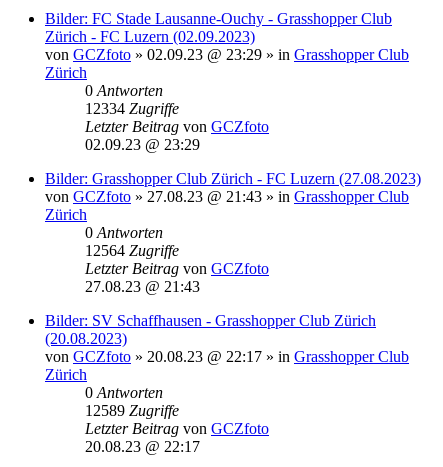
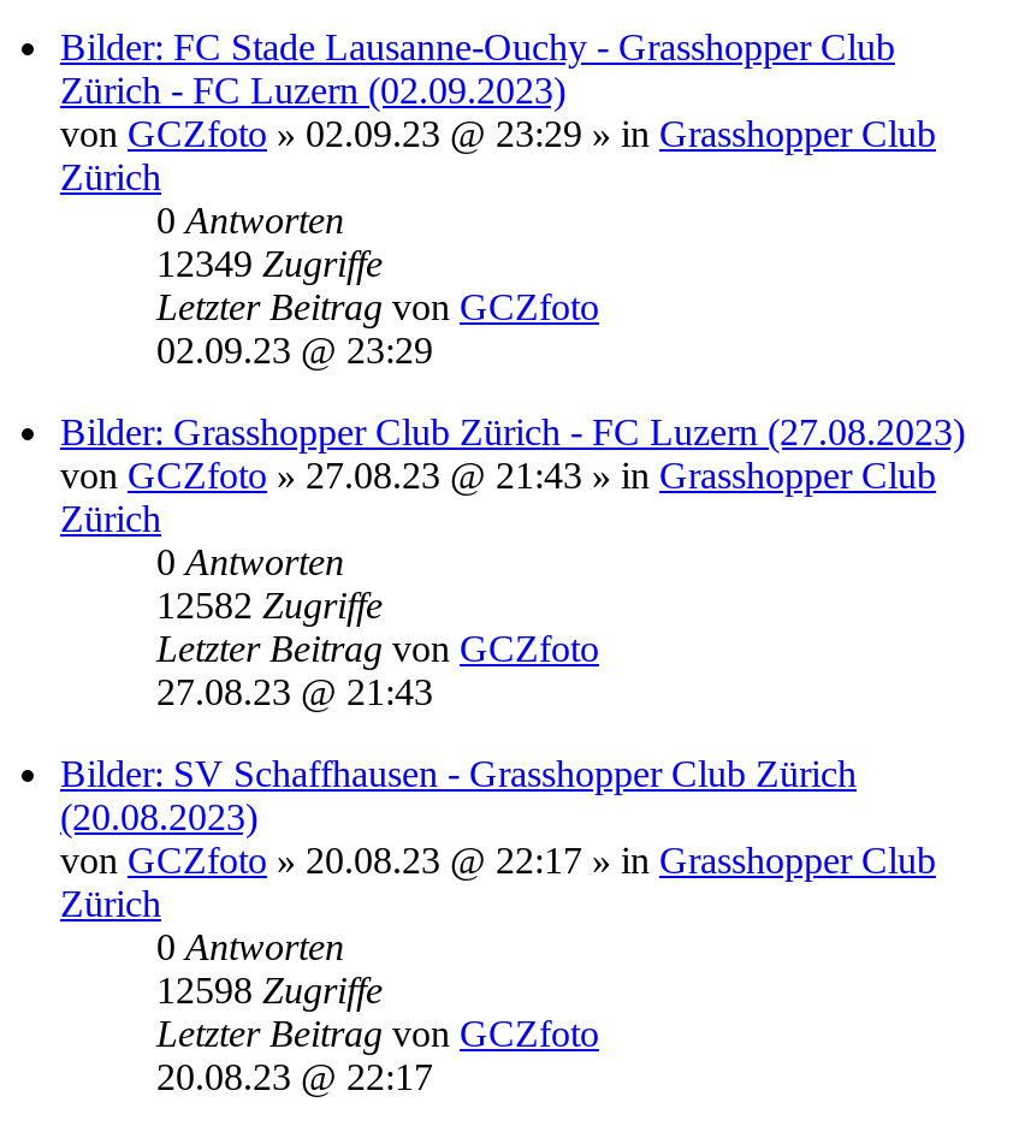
[85,100,179,117] 12334 Zugriffe -> [156,244,383,285] 12349 Zugriffe
[85,242,179,259] 12564 Zugriffe -> [156,585,383,626] 12582 Zugriffe
[85,402,179,419] 12589 Zugriffe -> [156,970,383,1011] 12598 Zugriffe

